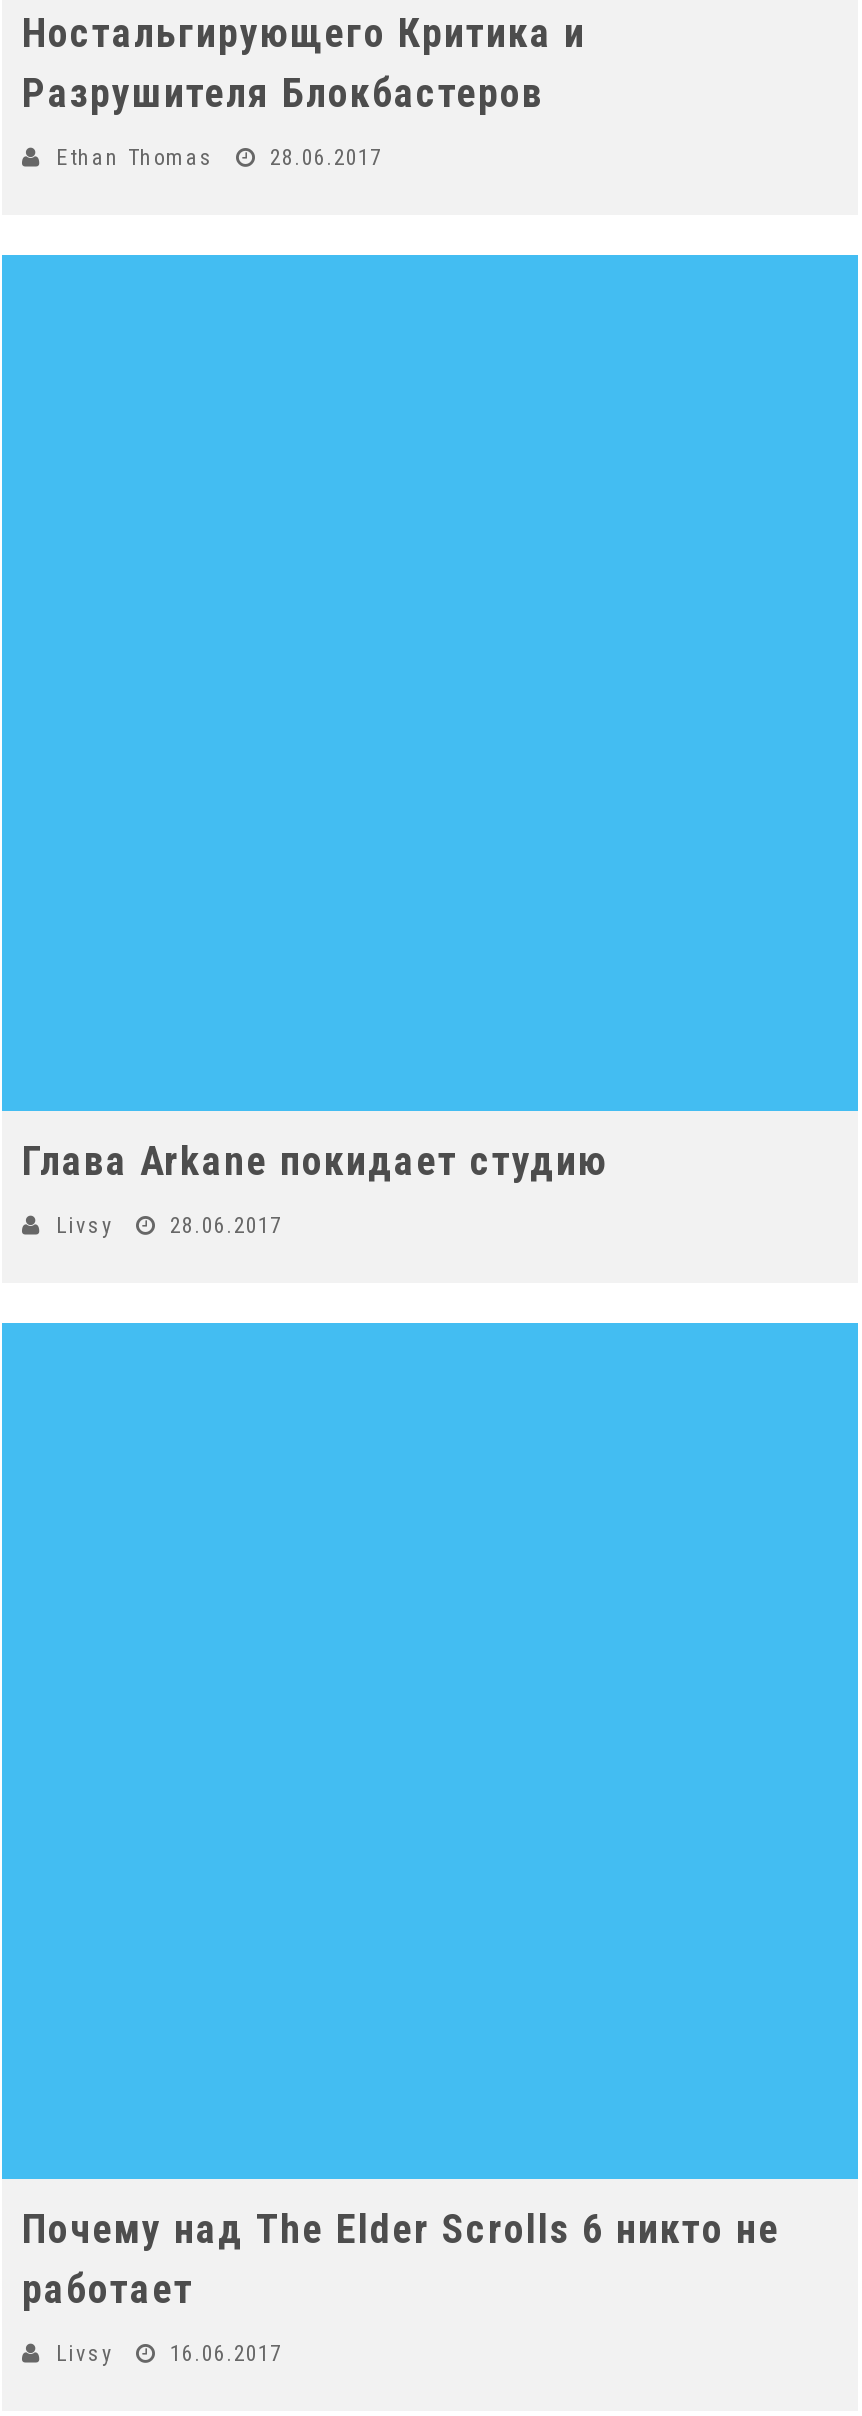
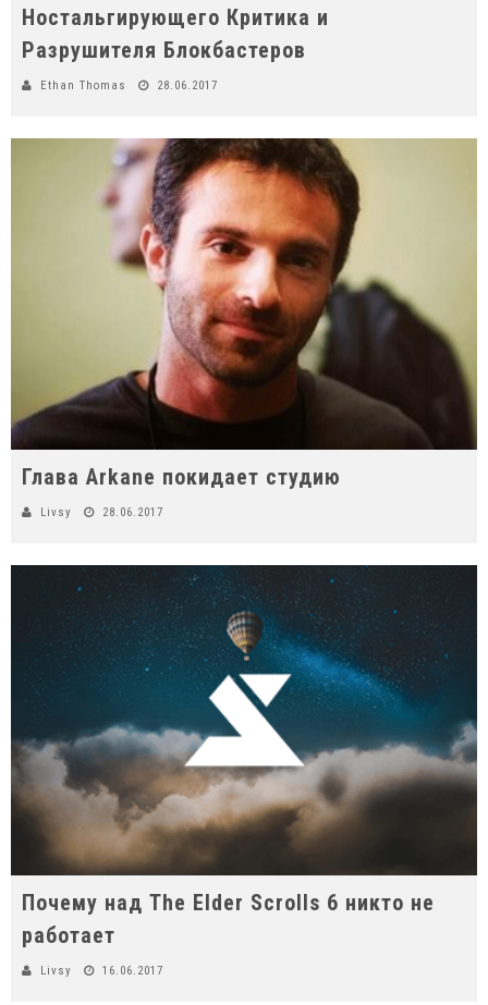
none -> [10,137,478,451] [image]
none -> [10,564,478,877] [image]

